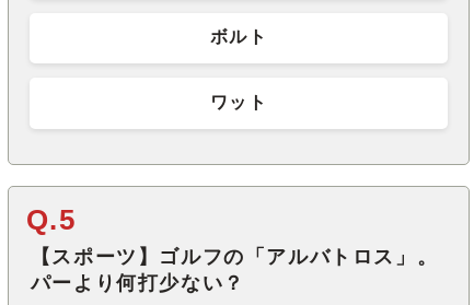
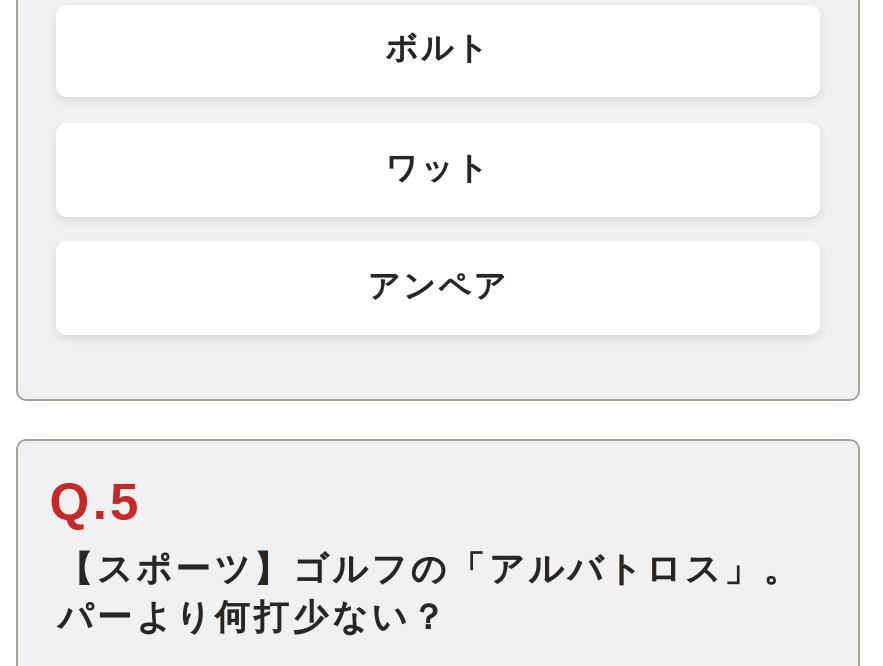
none -> [368,269,508,303] アンペア

